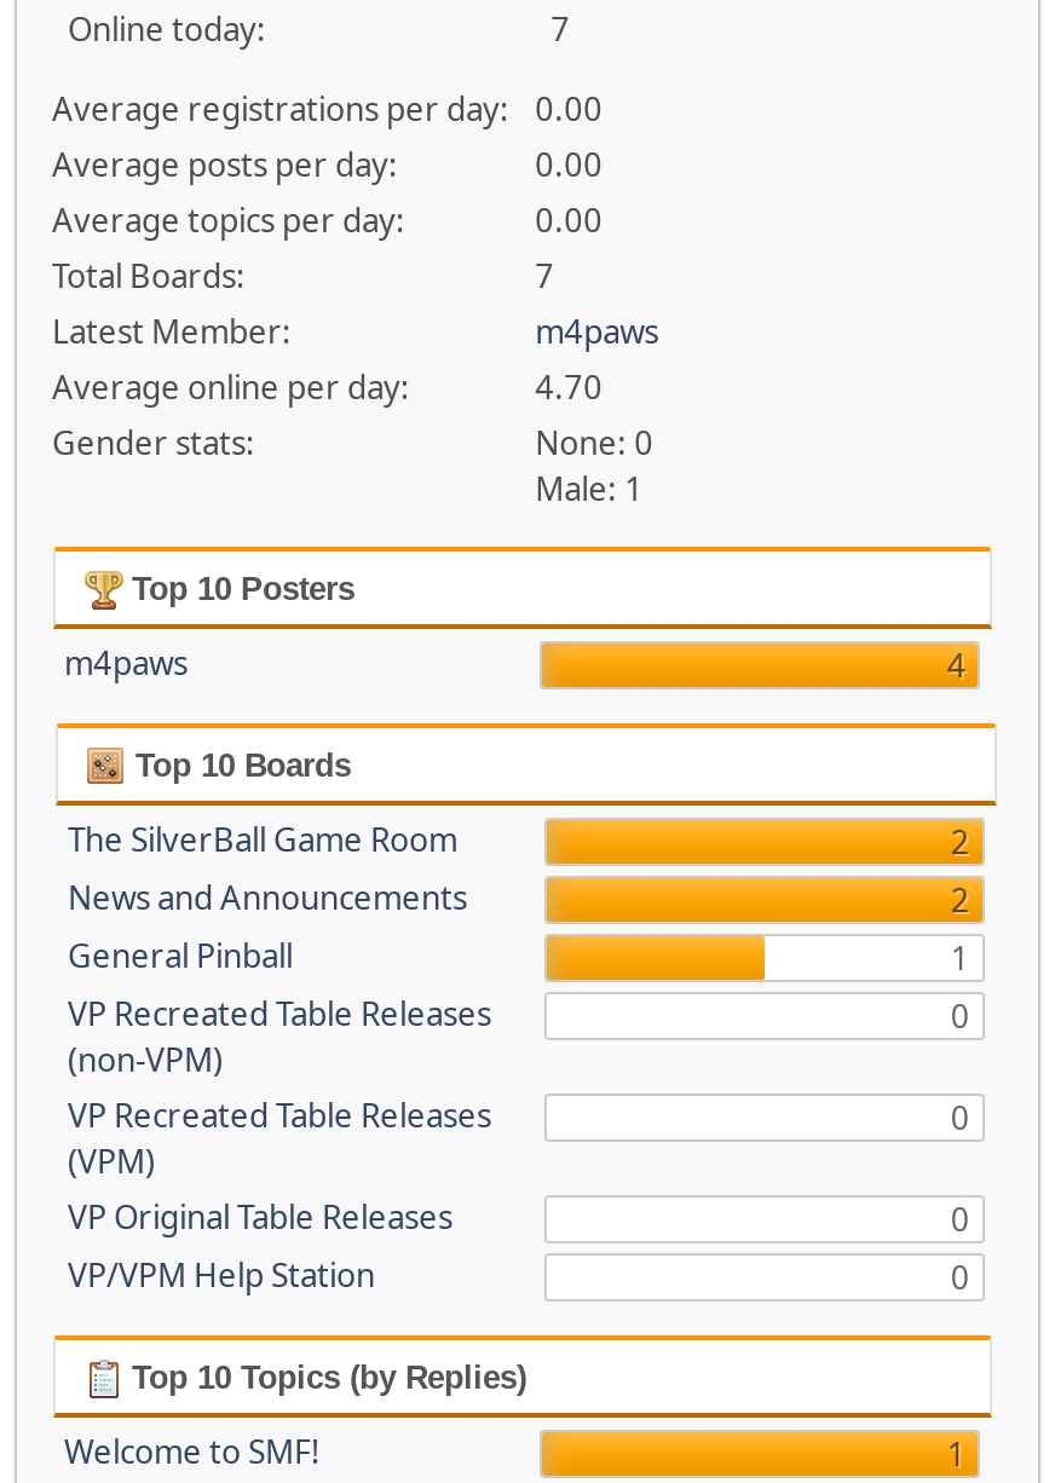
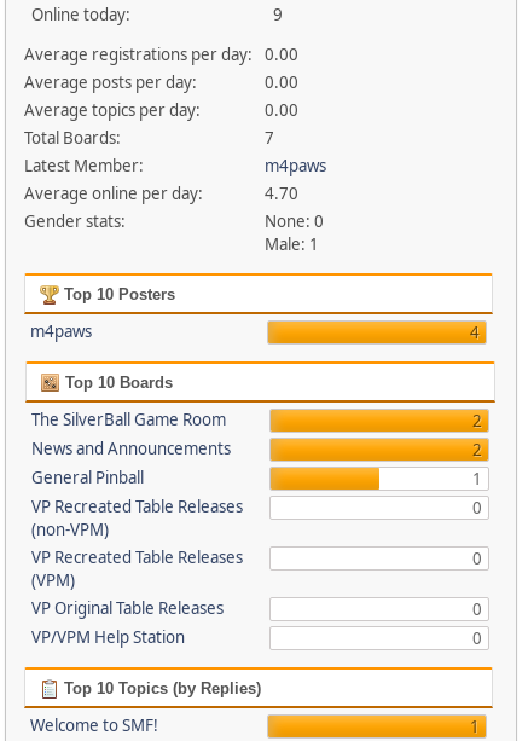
[551,7,570,51] 7 -> [273,4,282,25] 9

